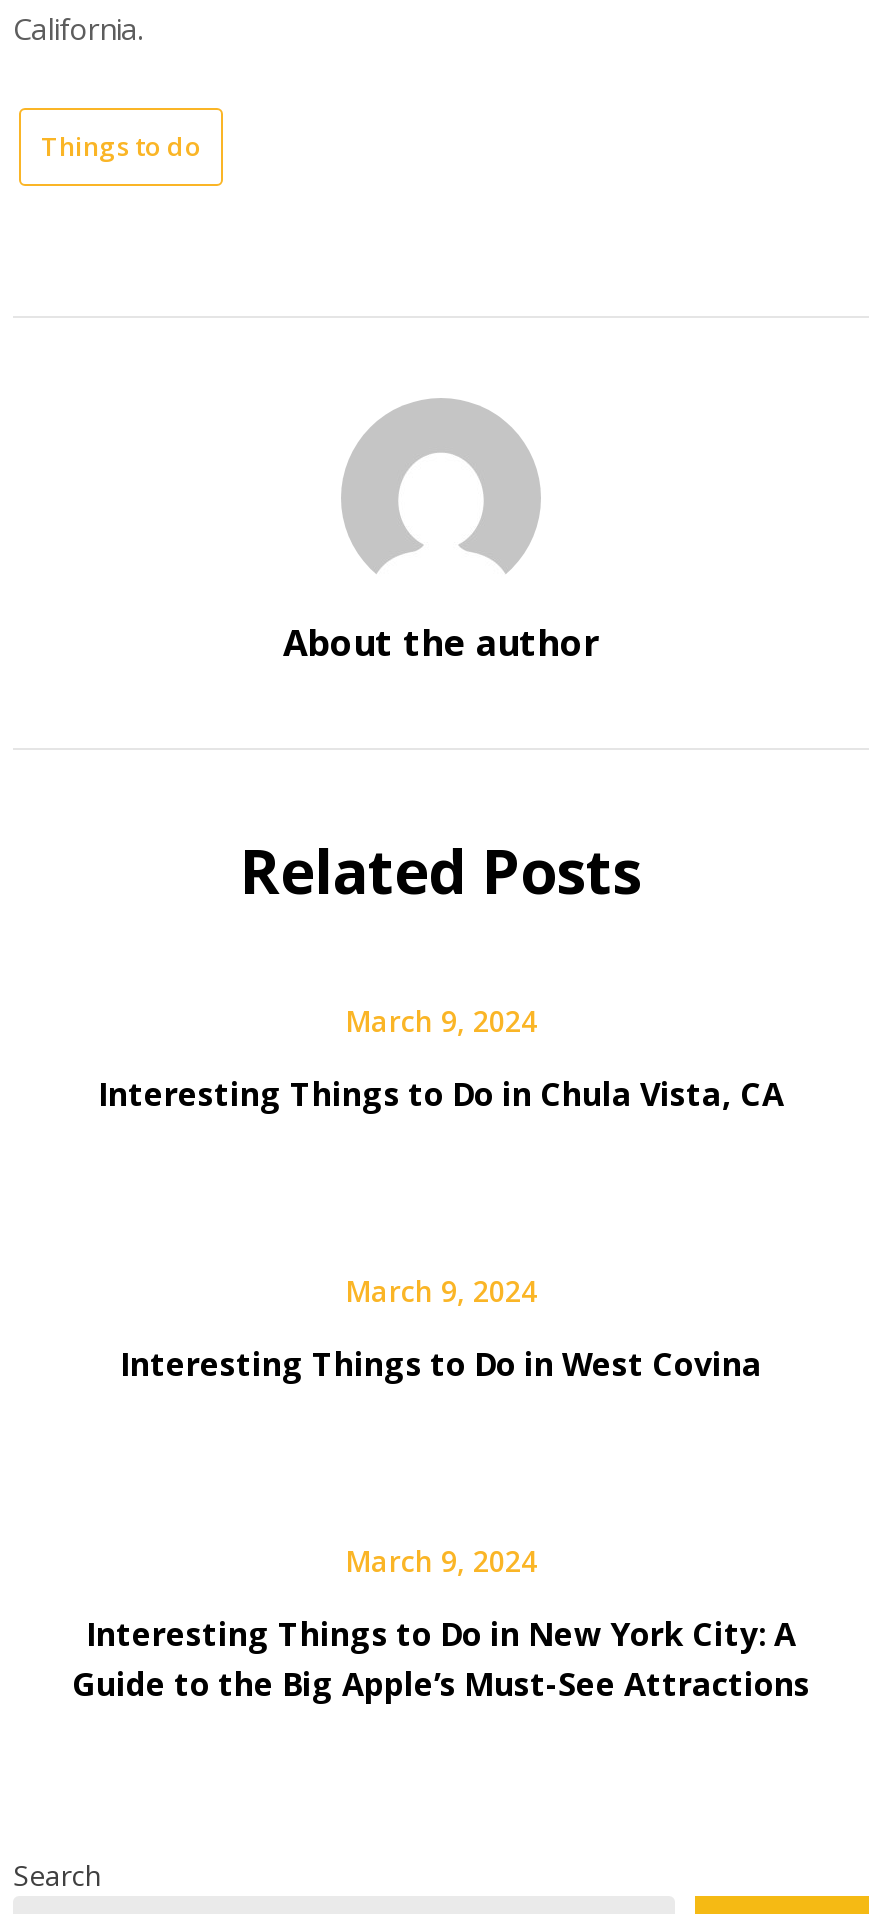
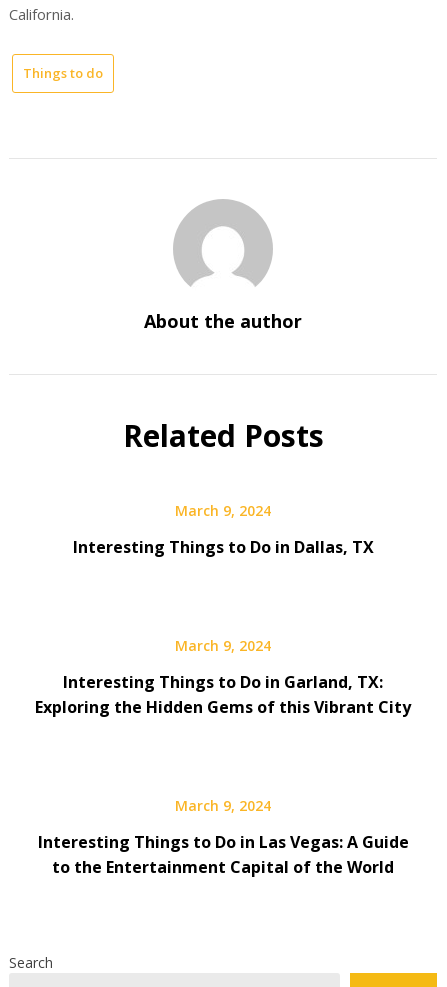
[98,1072,784,1116] Interesting Things to Do in Chula Vista, CA -> [72,536,373,558] Interesting Things to Do in Dallas, TX
[120,1342,762,1386] Interesting Things to Do in West Covina -> [35,671,411,718] Interesting Things to Do in Garland, TX: | Exploring the Hidden Gems of this Vibrant City
[72,1612,810,1706] Interesting Things to Do in New York City: A | Guide to the Big Apple’s Must-See Attractions -> [37,831,408,878] Interesting Things to Do in Las Vegas: A Guide | to the Entertainment Capital of the World

